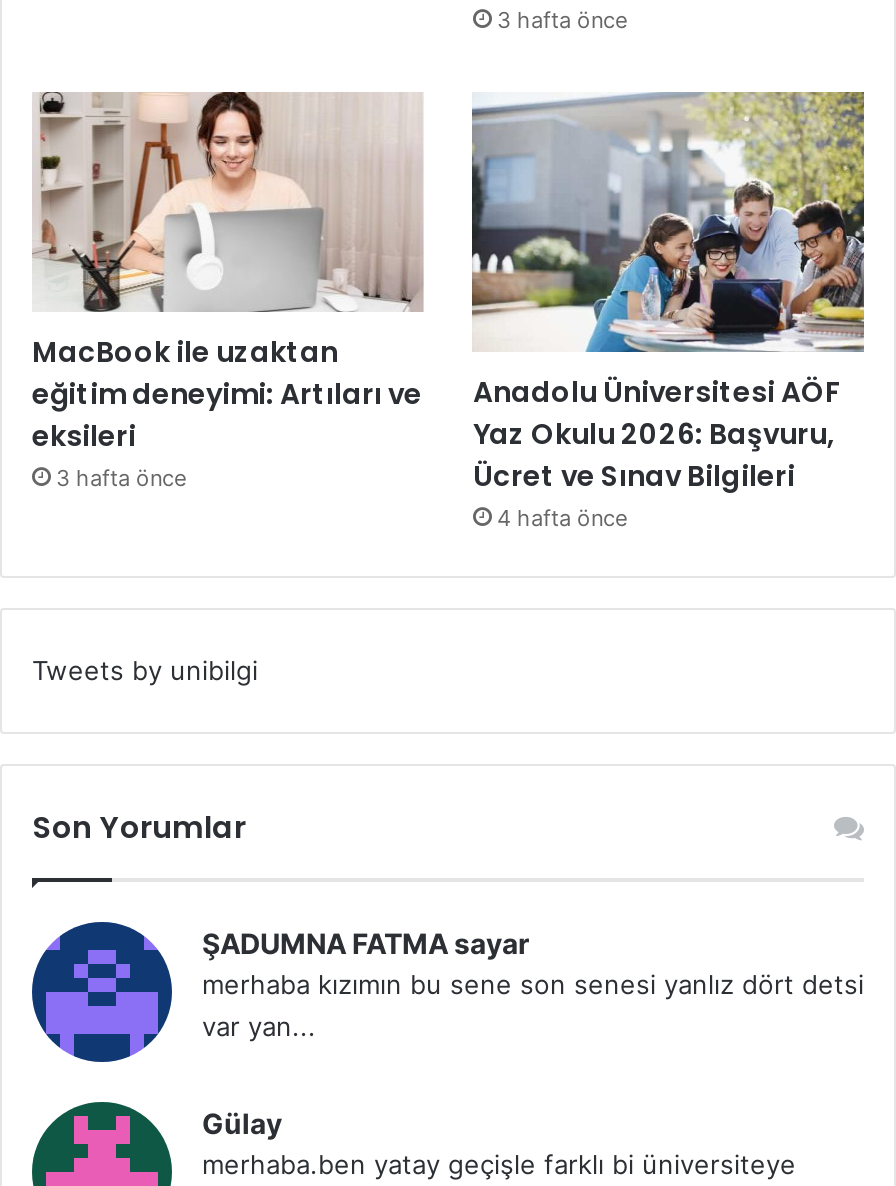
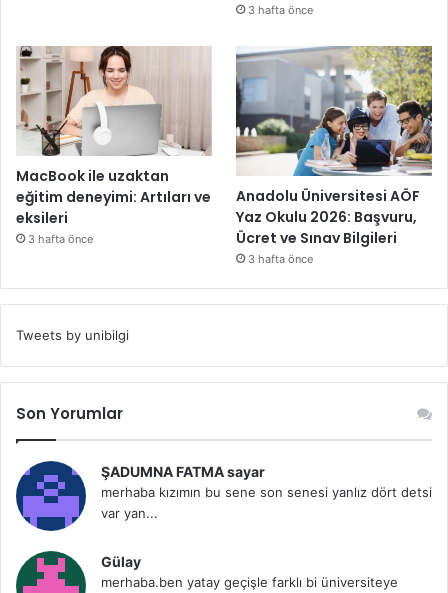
[497,504,627,532] 4 hafta önce -> [248,252,313,266] 3 hafta önce

